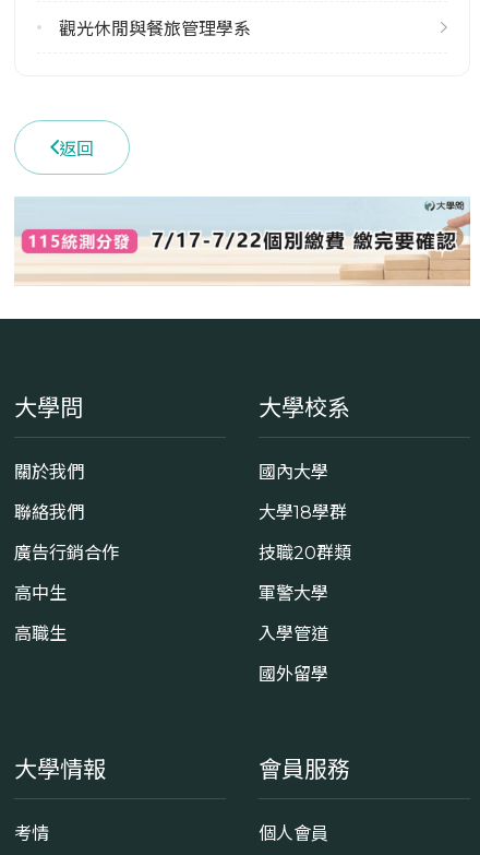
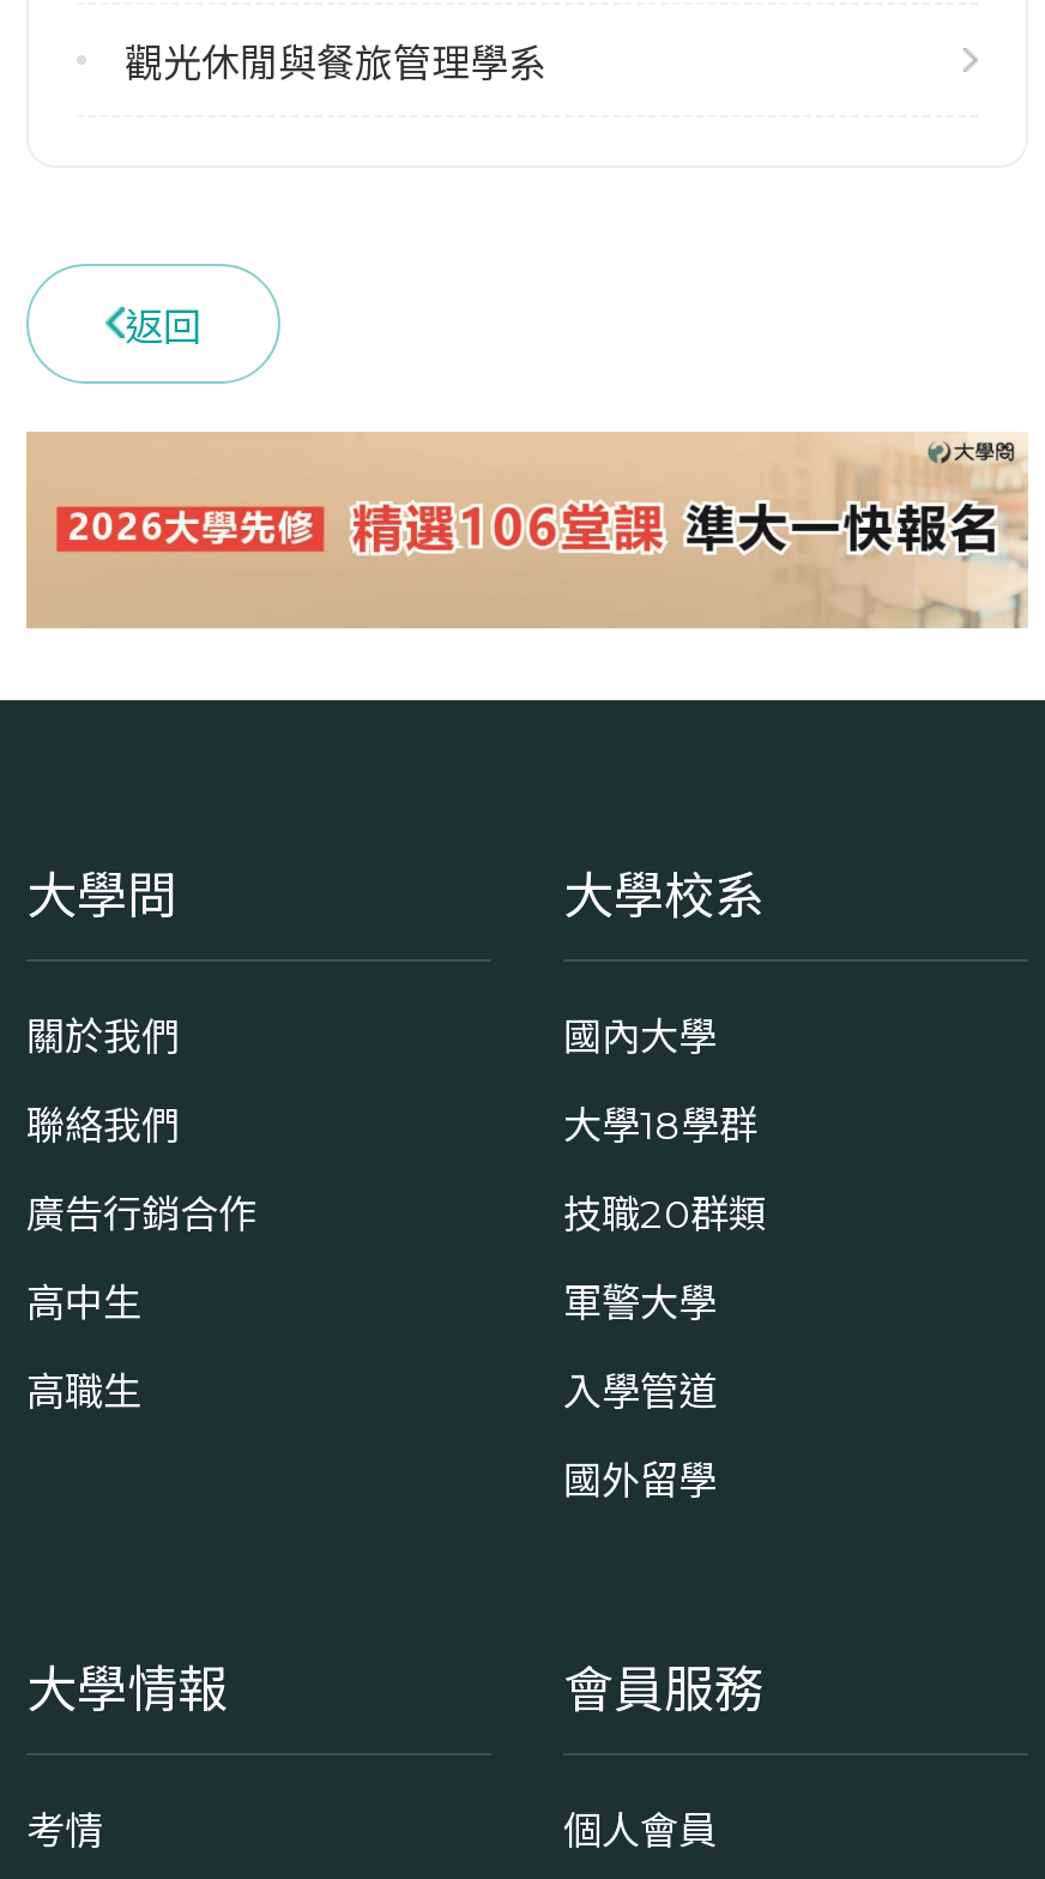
[14,197,470,285] [image] -> [26,432,1028,628] [image]

